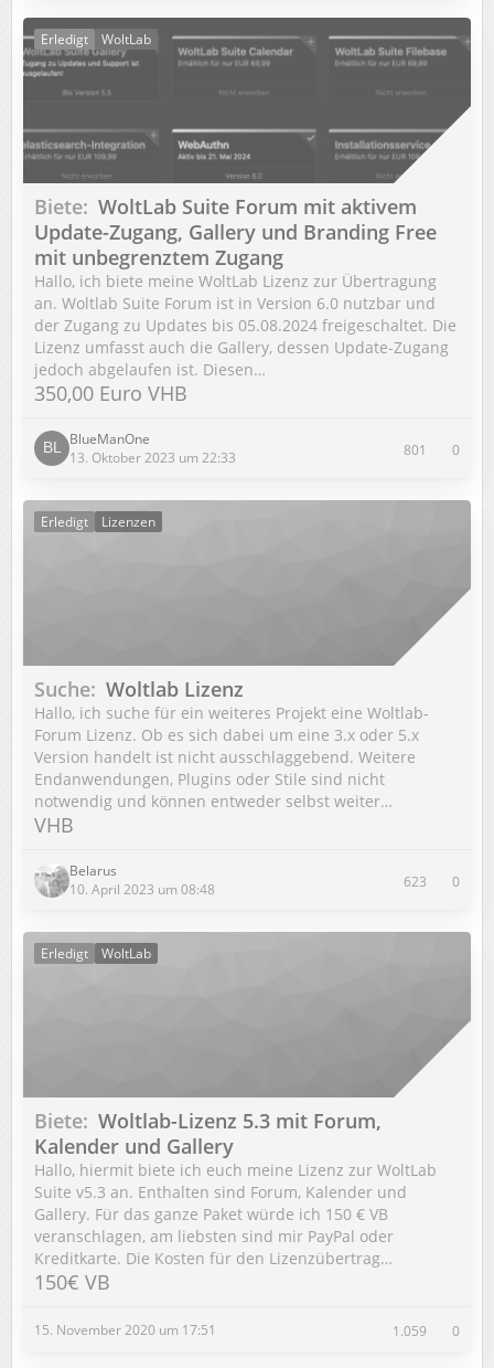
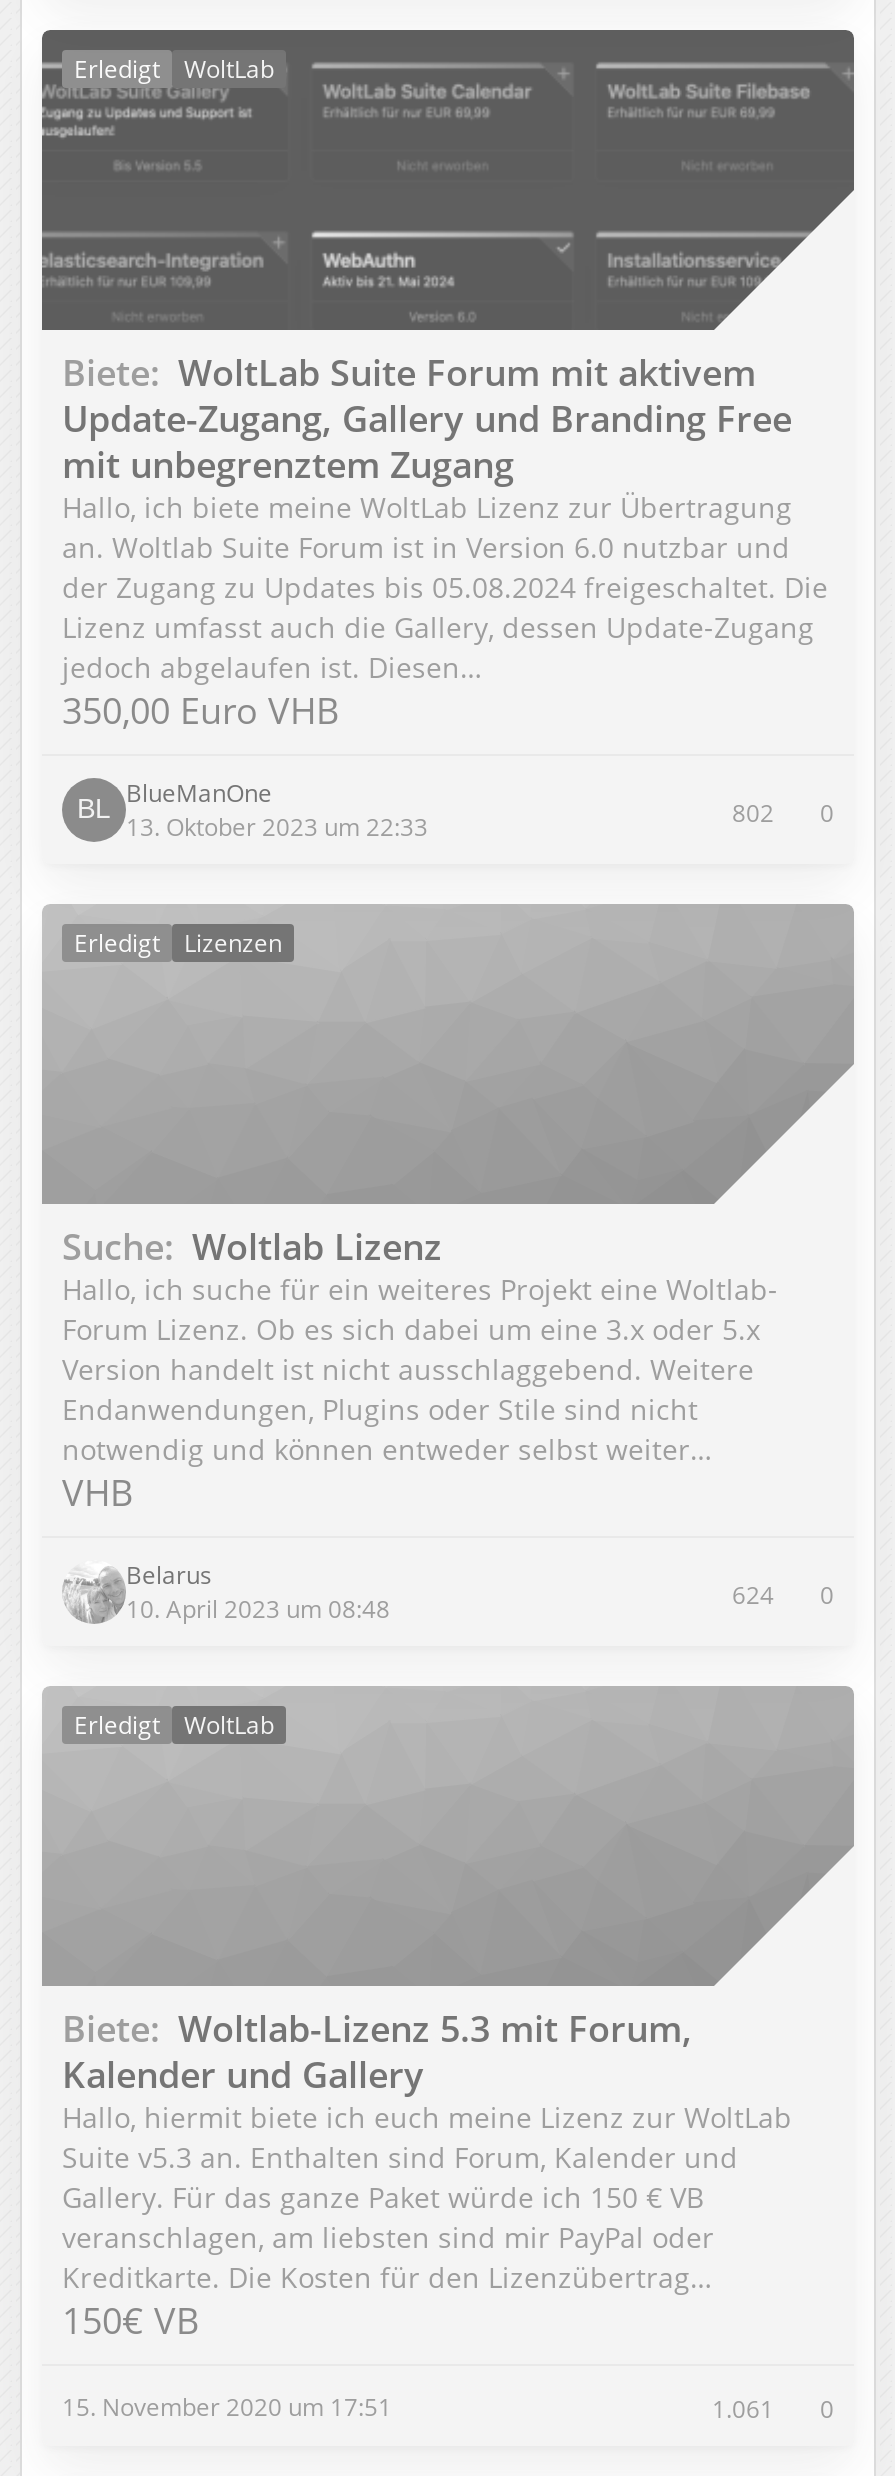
[404,441,460,459] 801 0 -> [732,796,834,830] 802 0
[404,872,460,891] 623 0 -> [732,1578,834,1612] 624 0
[393,1322,460,1340] 1.059 0 -> [712,2392,834,2426] 1.061 0

